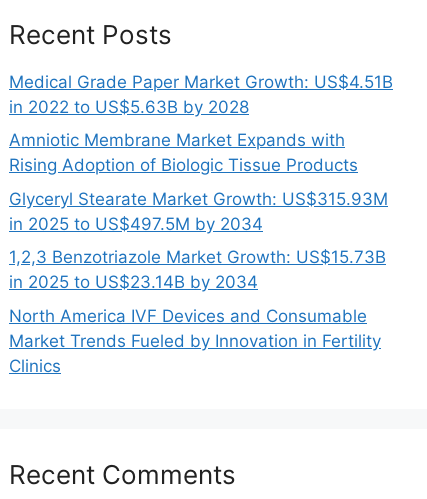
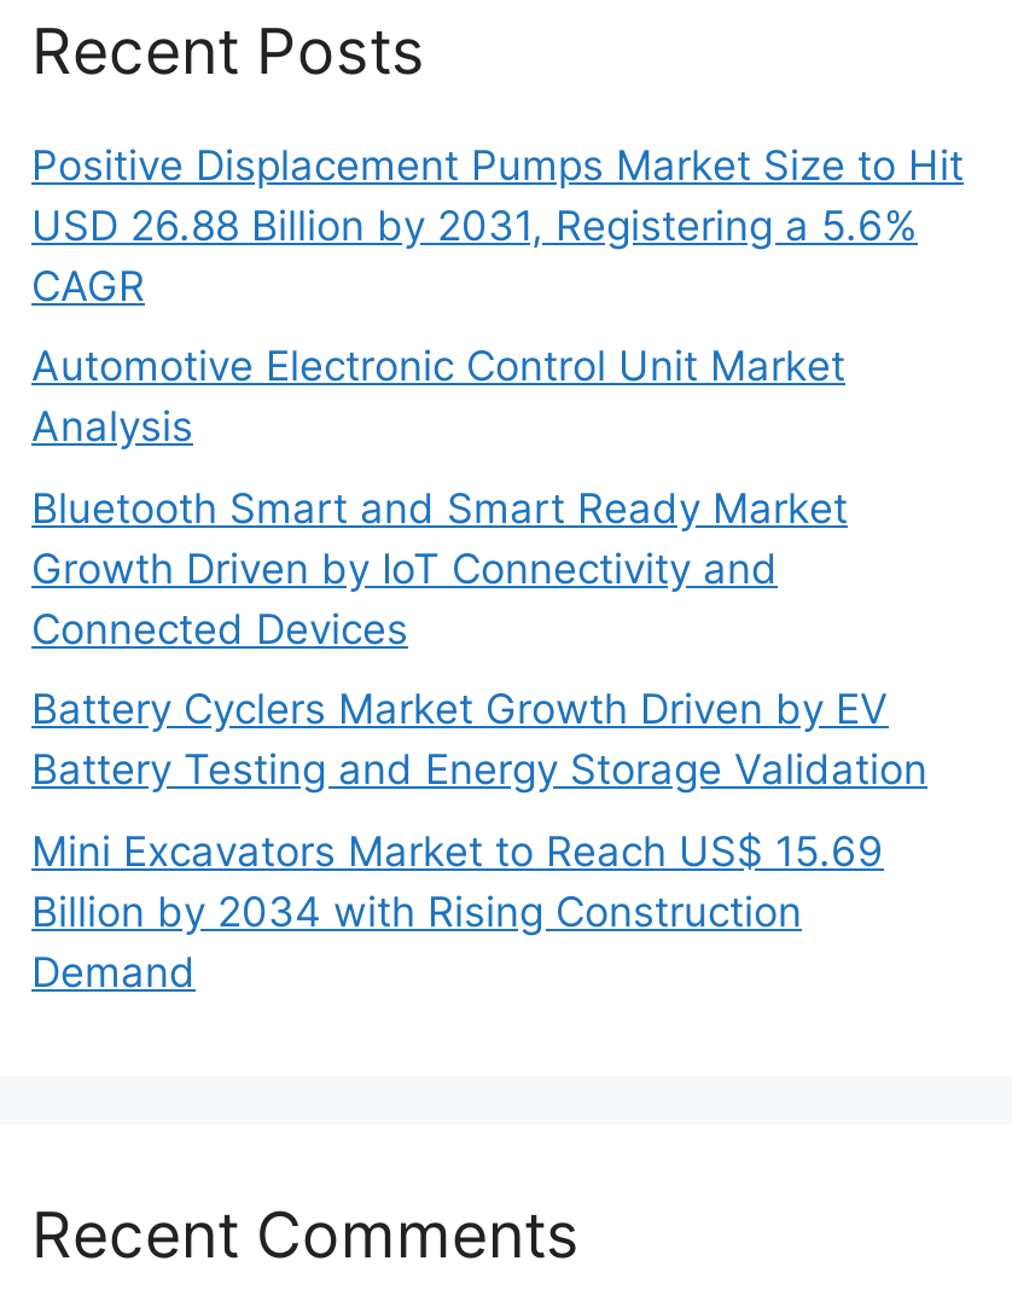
[9,71,393,116] Medical Grade Paper Market Growth: US$4.51B | in 2022 to US$5.63B by 2028 -> [31,140,964,309] Positive Displacement Pumps Market Size to Hit | USD 26.88 Billion by 2031, Registering a 5.6% | CAGR
[9,130,358,175] Amniotic Membrane Market Expands with | Rising Adoption of Biologic Tissue Products -> [31,342,845,451] Automotive Electronic Control Unit Market | Analysis
[9,188,388,233] Glyceryl Stearate Market Growth: US$315.93M | in 2025 to US$497.5M by 2034 -> [31,483,848,652] Bluetooth Smart and Smart Ready Market | Growth Driven by IoT Connectivity and | Connected Devices
[9,247,386,292] 1,2,3 Benzotriazole Market Growth: US$15.73B | in 2025 to US$23.14B by 2034 -> [31,685,927,794] Battery Cyclers Market Growth Driven by EV | Battery Testing and Energy Storage Validation
[9,305,381,375] North America IVF Devices and Consumable | Market Trends Fueled by Innovation in Fertility | Clinics -> [31,826,884,995] Mini Excavators Market to Reach US$ 15.69 | Billion by 2034 with Rising Construction | Demand

